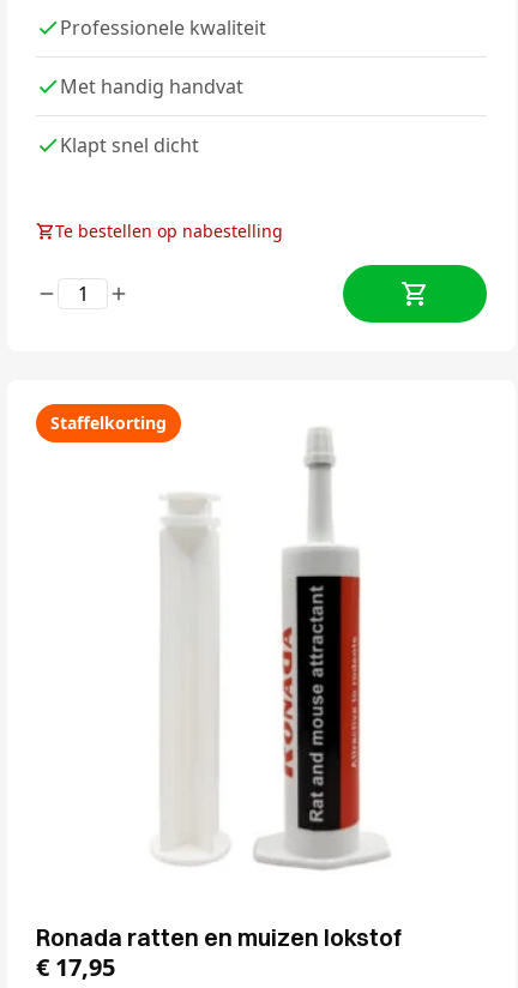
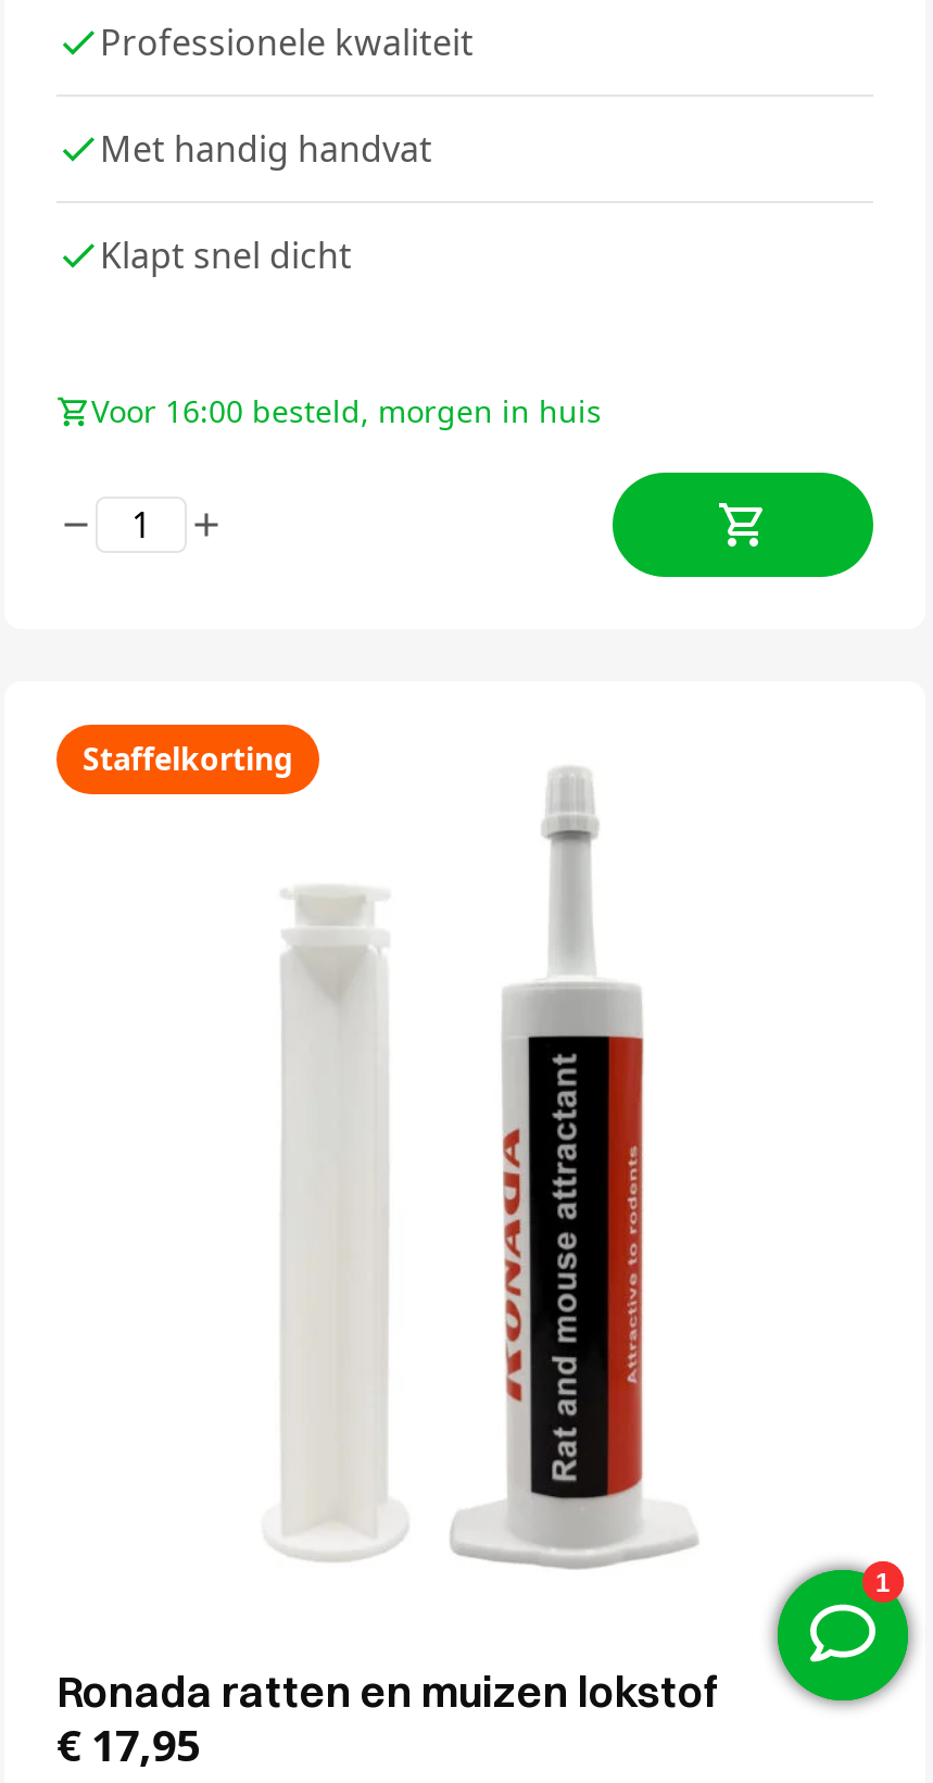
[55,219,283,242] Te bestellen op nabestelling -> [91,390,602,431] Voor 16:00 besteld, morgen in huis
none -> [771,1559,915,1707] [image]

